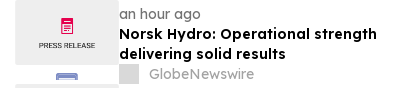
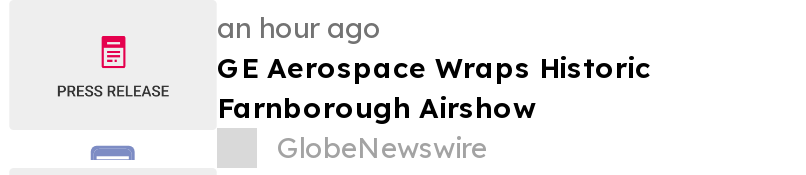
[119,25,377,63] Norsk Hydro: Operational strength | delivering solid results -> [217,50,651,126] GE Aerospace Wraps Historic | Farnborough Airshow

